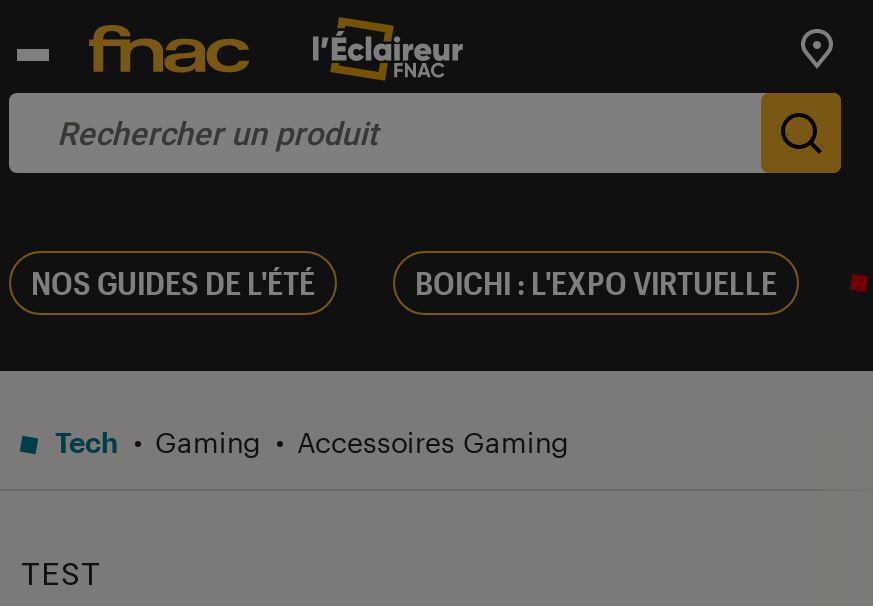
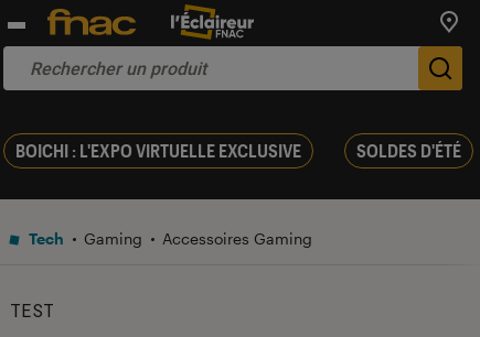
[31,263,777,301] NOS GUIDES DE L'ÉTÉ | BOICHI : L'EXPO VIRTUELLE -> [15,140,461,161] BOICHI : L'EXPO VIRTUELLE EXCLUSIVE | SOLDES D'ÉTÉ

